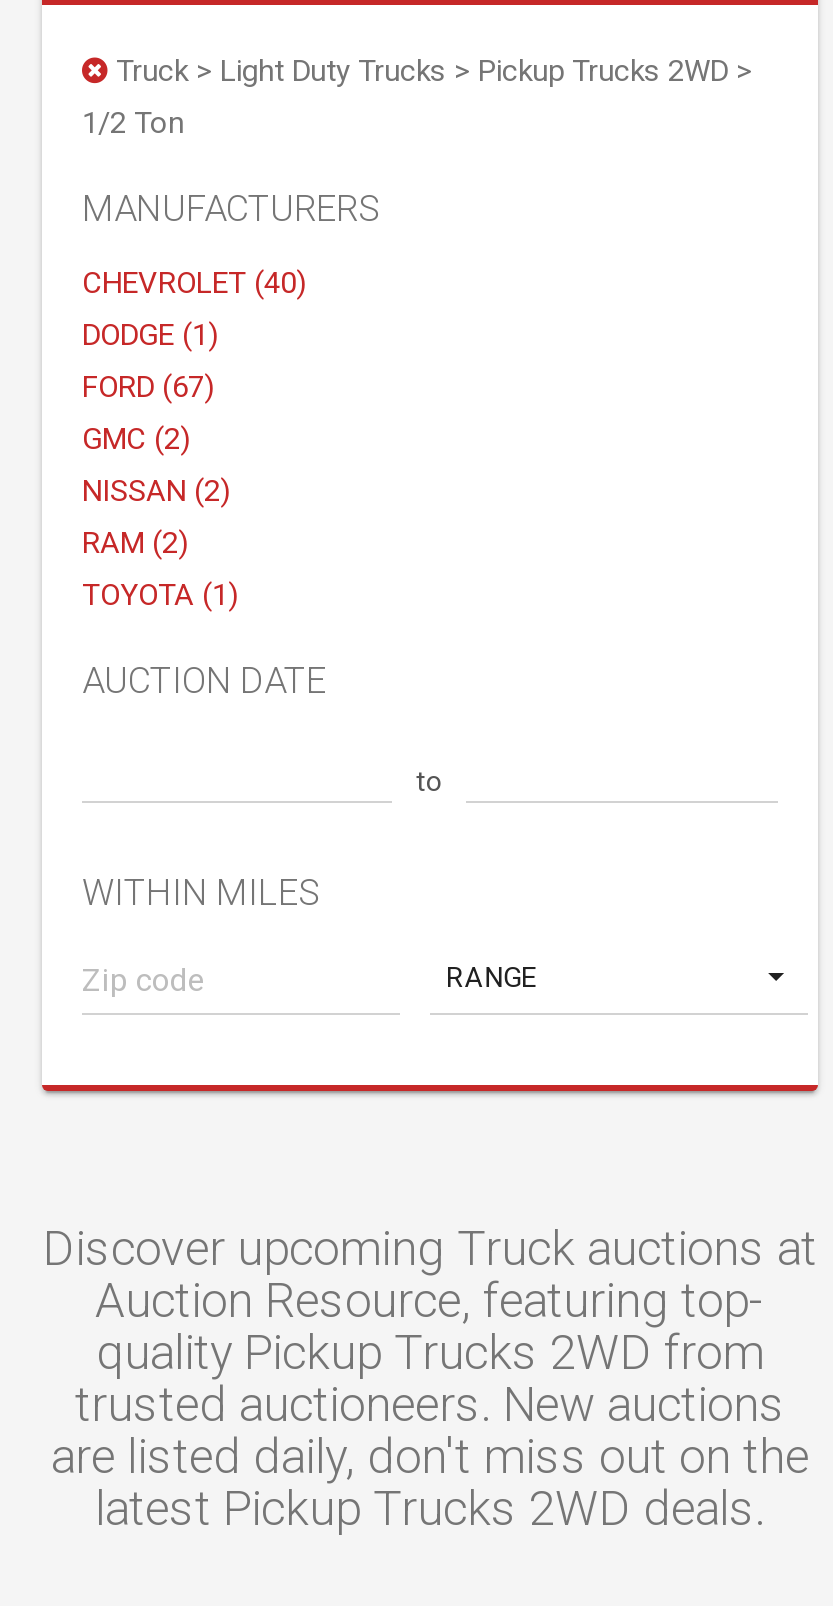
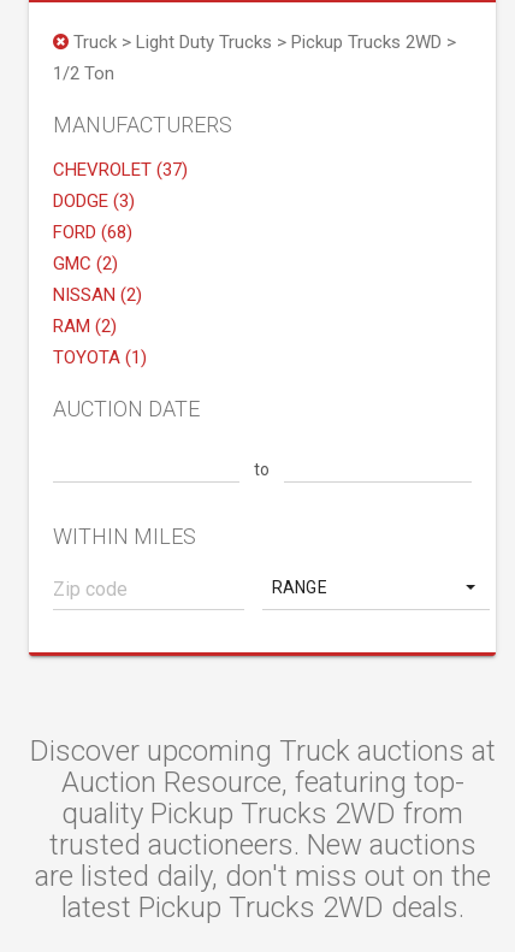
[82,265,306,301] CHEVROLET (40) -> [53,159,188,181] CHEVROLET (37)
[82,317,218,353] DODGE (1) -> [53,190,135,212] DODGE (3)
[82,369,214,405] FORD (67) -> [53,221,132,243] FORD (68)

